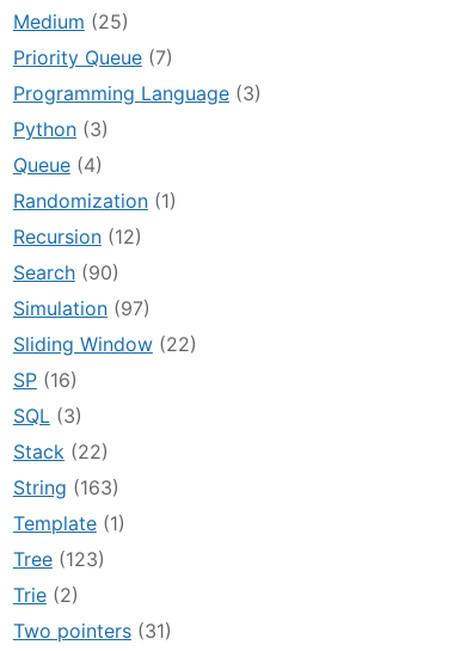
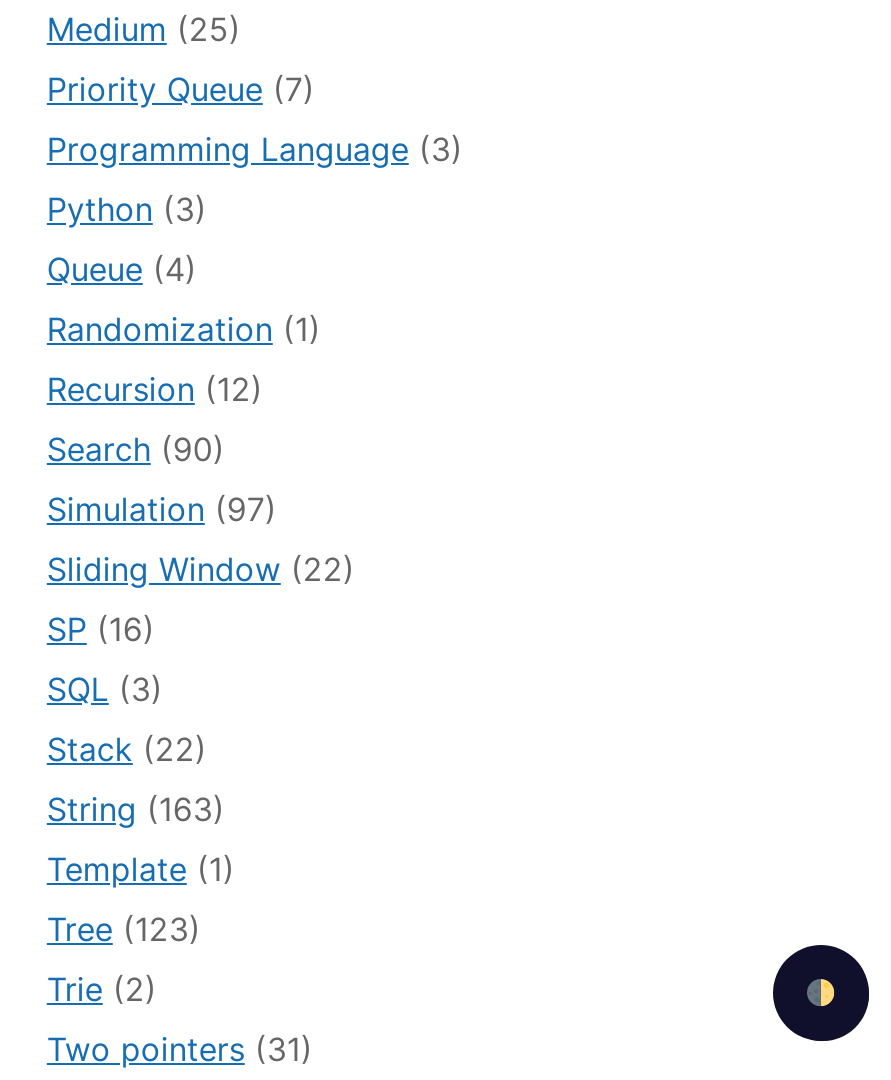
none -> [771,943,871,1043] [image]

